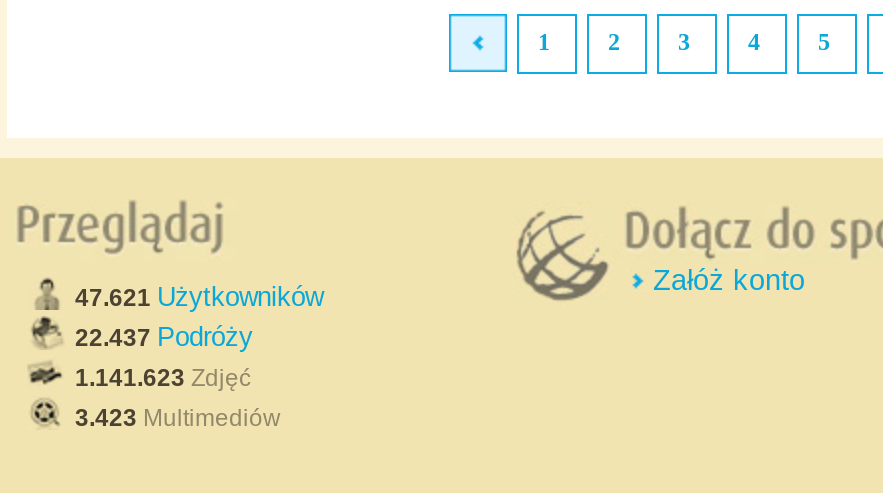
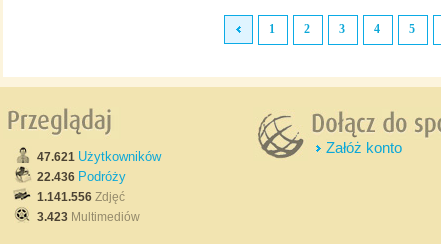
[75,322,253,352] 22.437 Podróży -> [37,169,126,184] 22.436 Podróży
[75,364,251,392] 1.141.623 Zdjęć -> [37,190,125,204] 1.141.556 Zdjęć

